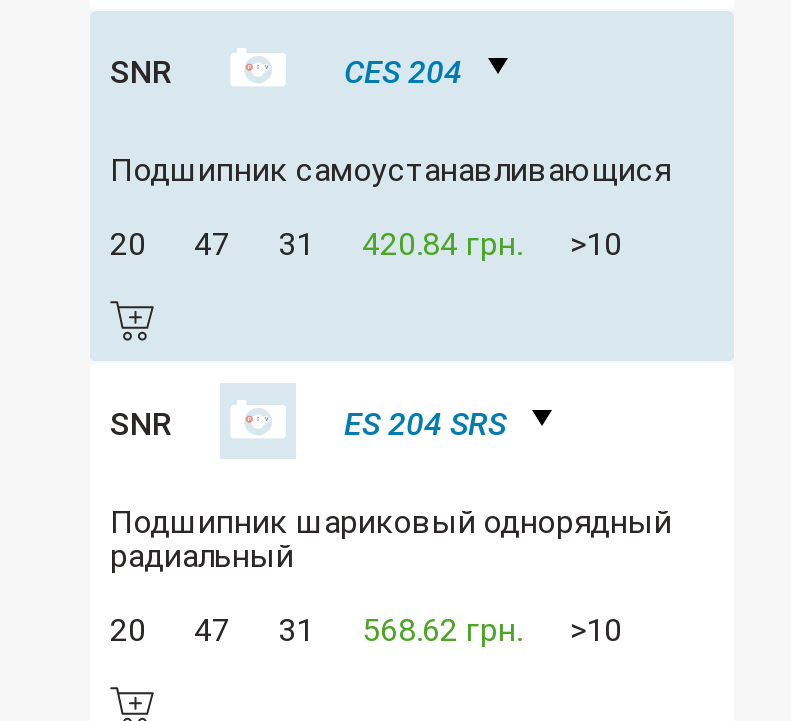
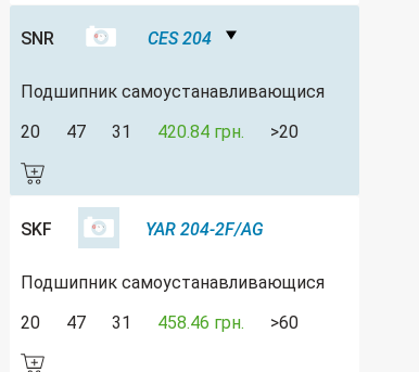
[110,225,622,263] 20 47 31 420.84 грн. >10 -> [21,121,299,142] 20 47 31 420.84 грн. >20
[110,405,506,443] SNR | ES 204 SRS -> [21,219,264,240] SKF | YAR 204-2F/AG
[110,503,672,575] Подшипник шариковый однорядный | радиальный -> [21,272,325,293] Подшипник самоустанавливающися
[362,611,622,649] 568.62 грн. | >10 -> [157,312,299,333] 458.46 грн. | >60

